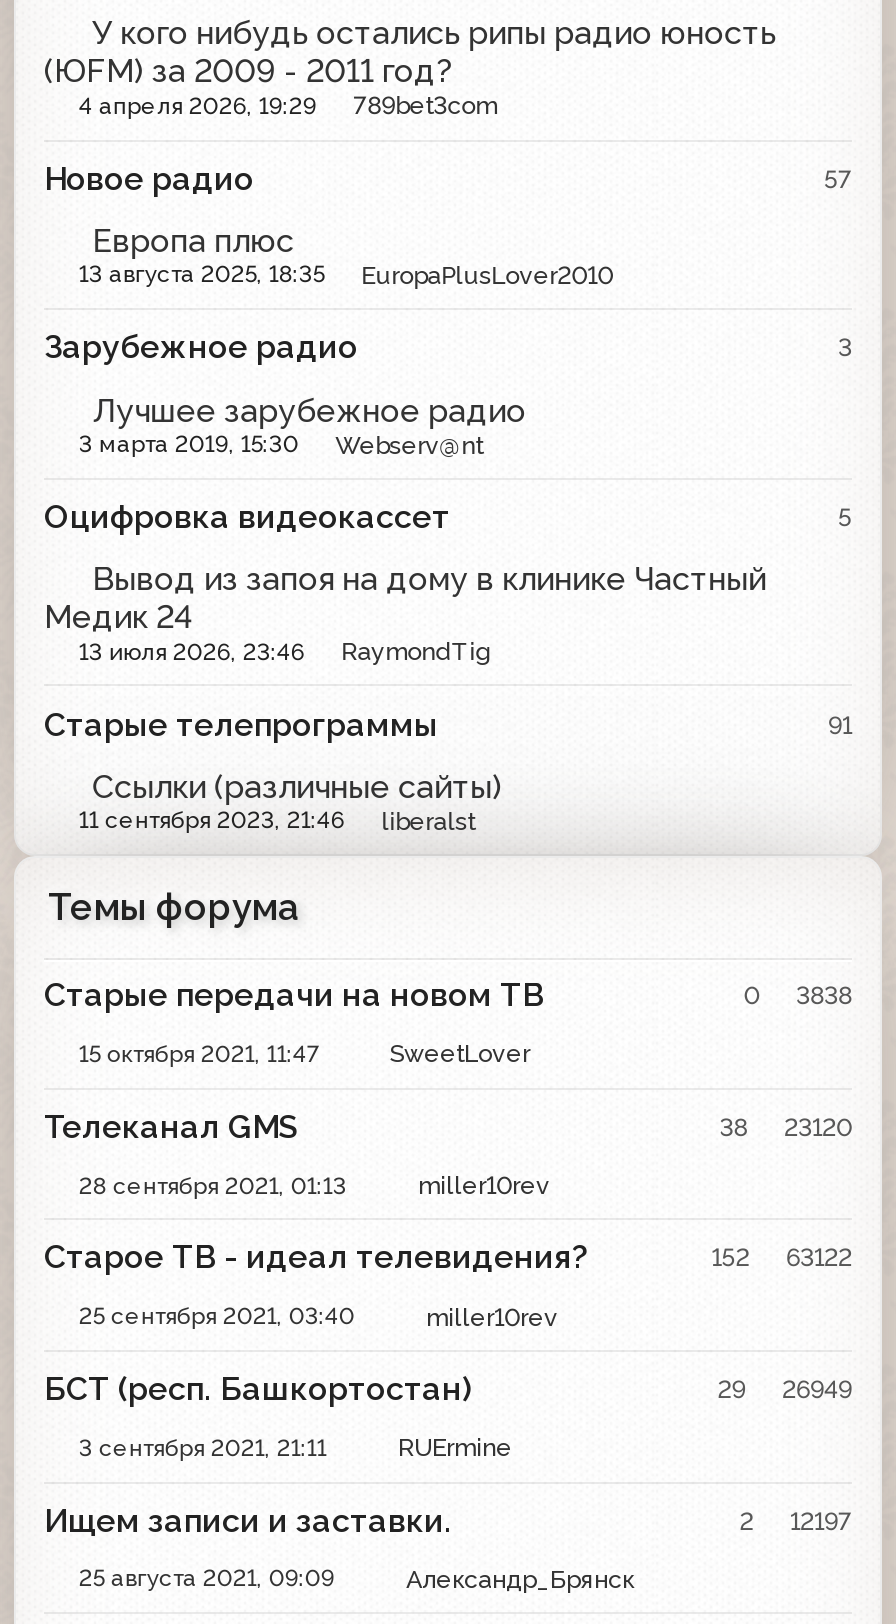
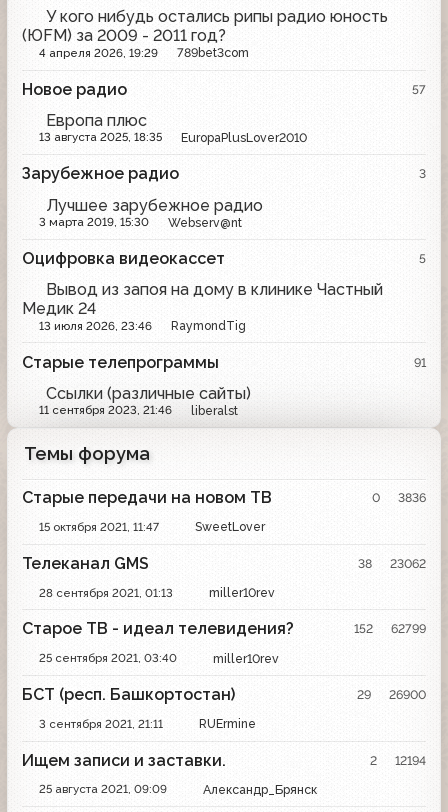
[790,980,852,1010] 3838 -> [395,490,426,505] 3836
[713,1112,852,1142] 38 23120 -> [355,556,426,571] 38 23062
[705,1243,852,1273] 152 63122 -> [351,621,426,636] 152 62799
[711,1374,852,1404] 29 26949 -> [354,687,426,702] 29 26900
[733,1505,852,1535] 2 12197 -> [367,753,426,768] 2 12194

